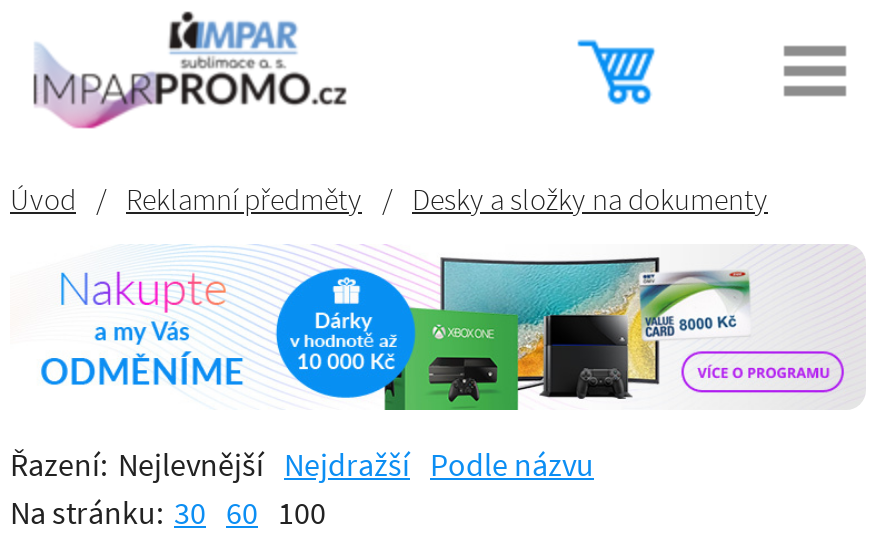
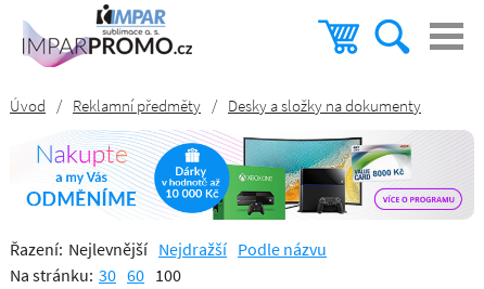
none -> [373,18,410,55] [image]

